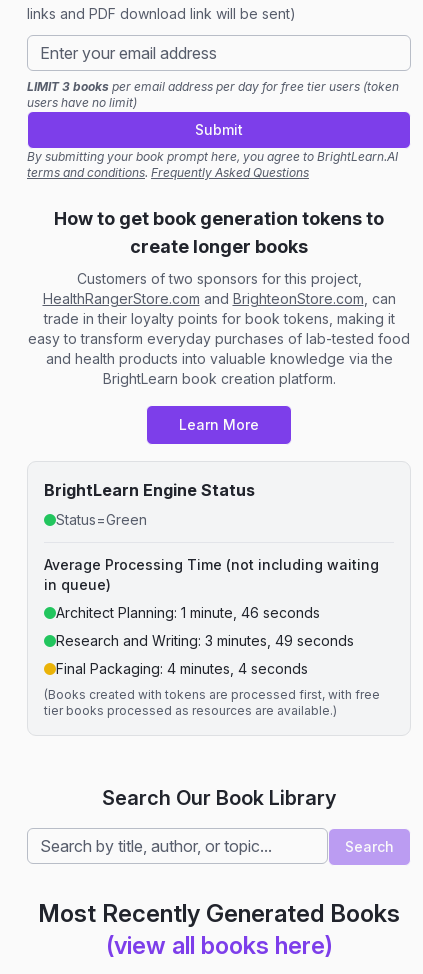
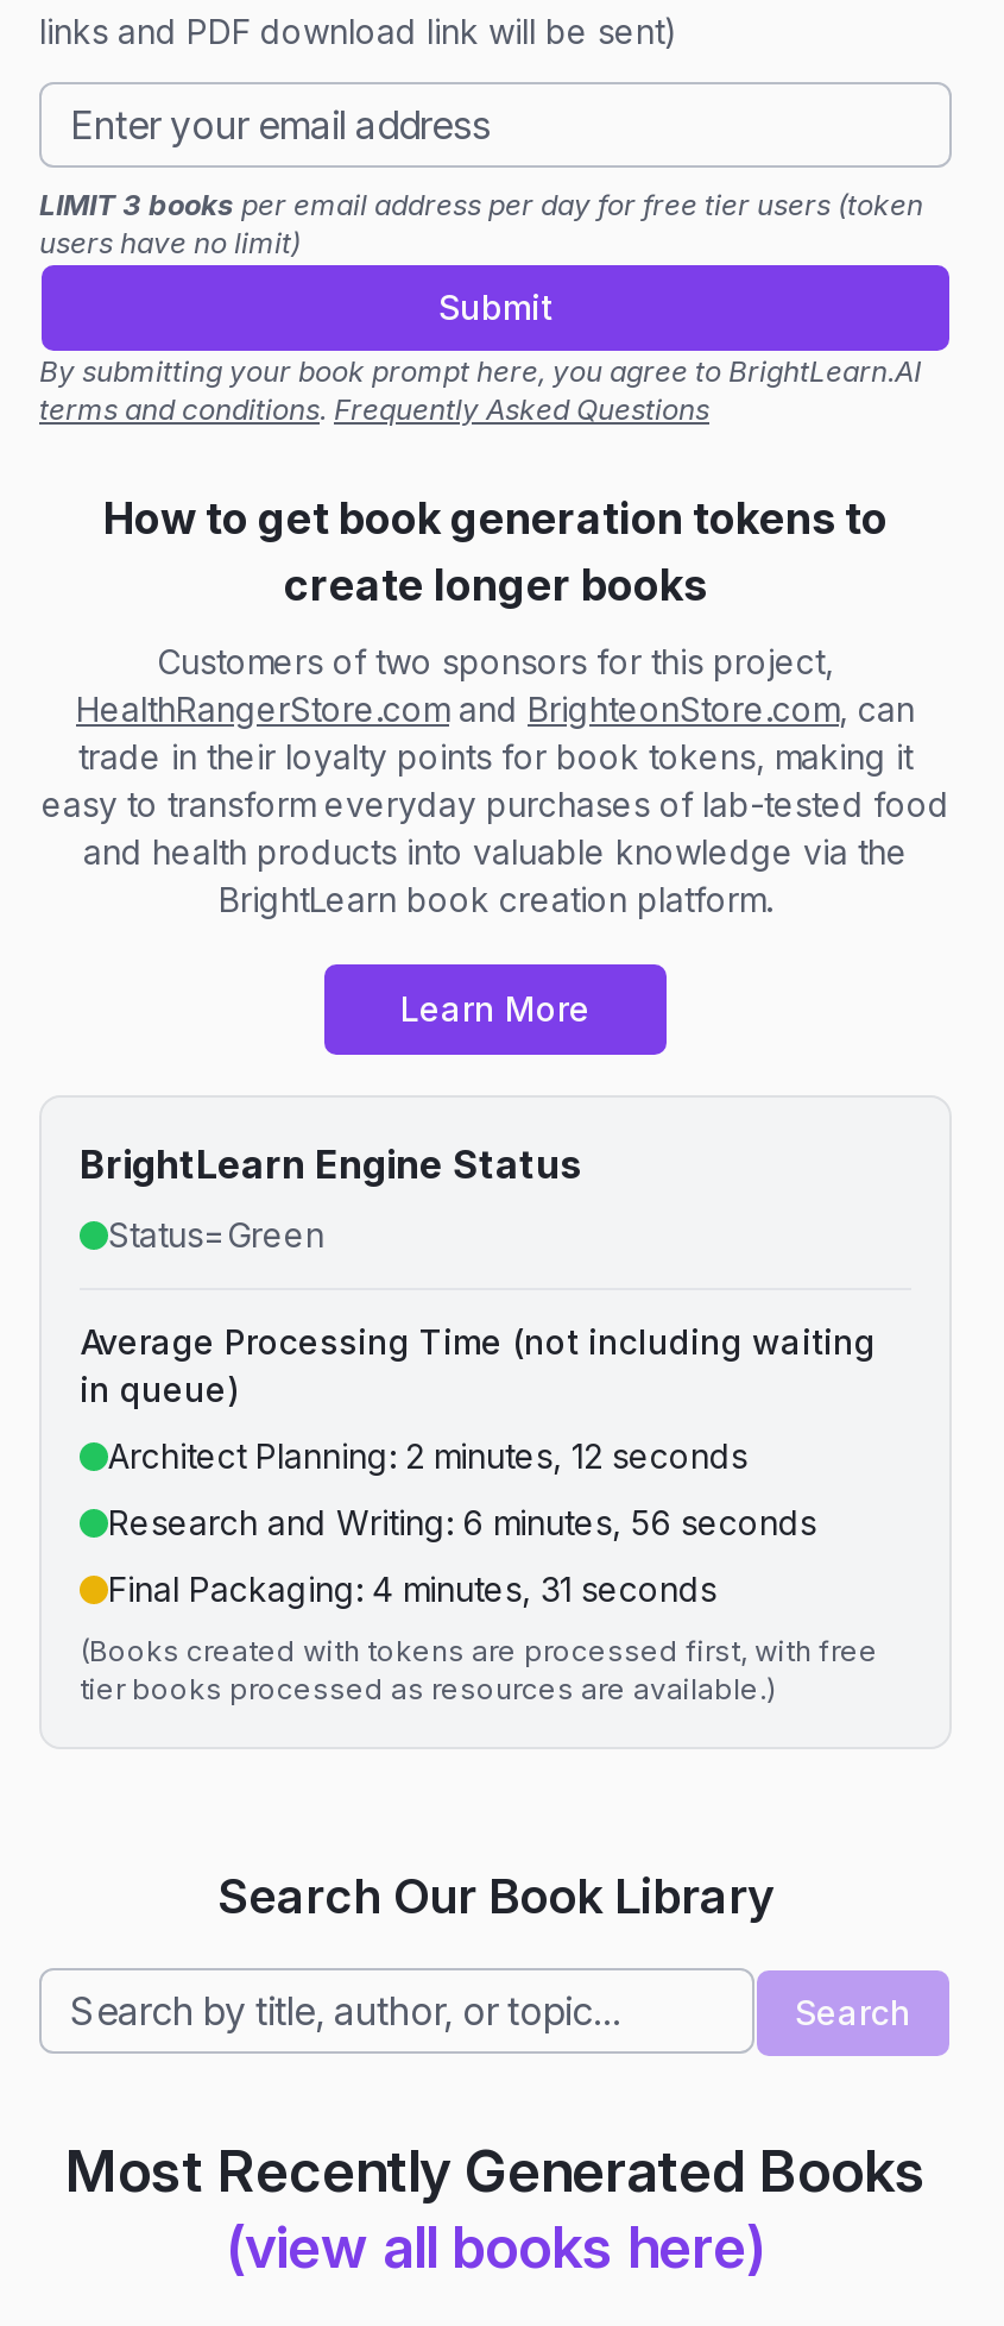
[56,604,320,621] Architect Planning: 1 minute, 46 seconds -> [108,1436,747,1477] Architect Planning: 2 minutes, 12 seconds
[56,632,354,649] Research and Writing: 3 minutes, 49 seconds -> [108,1503,816,1543] Research and Writing: 6 minutes, 56 seconds
[56,660,308,677] Final Packaging: 4 minutes, 4 seconds -> [108,1569,716,1610] Final Packaging: 4 minutes, 31 seconds

